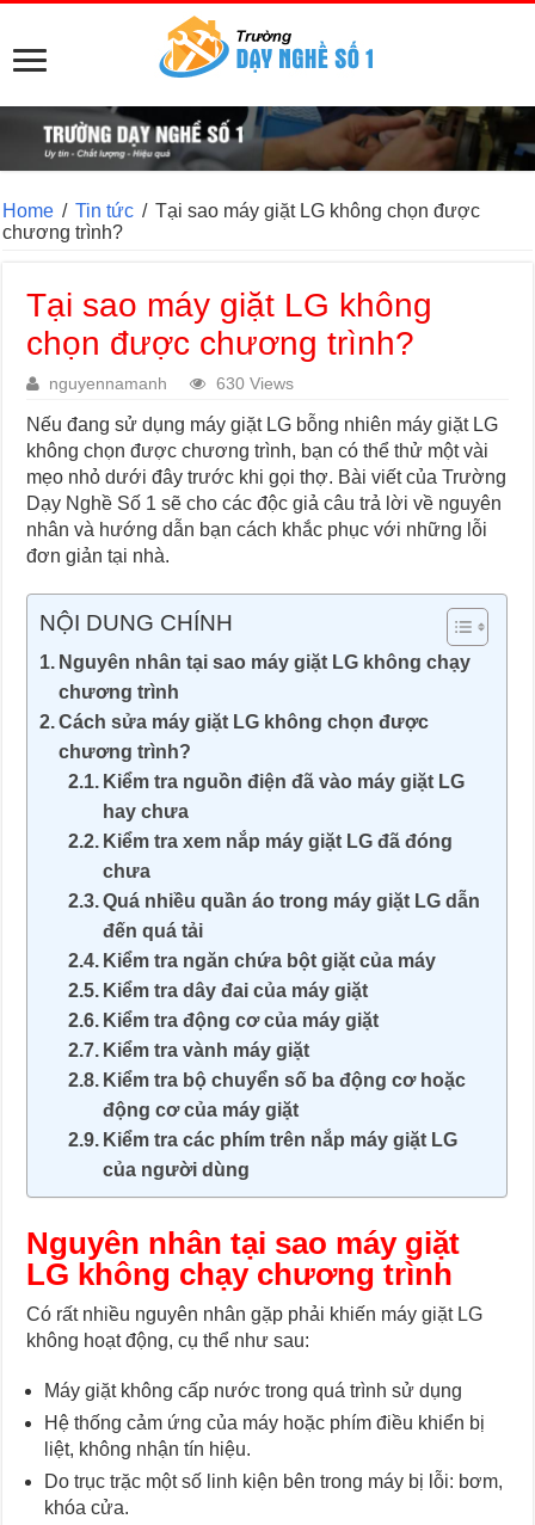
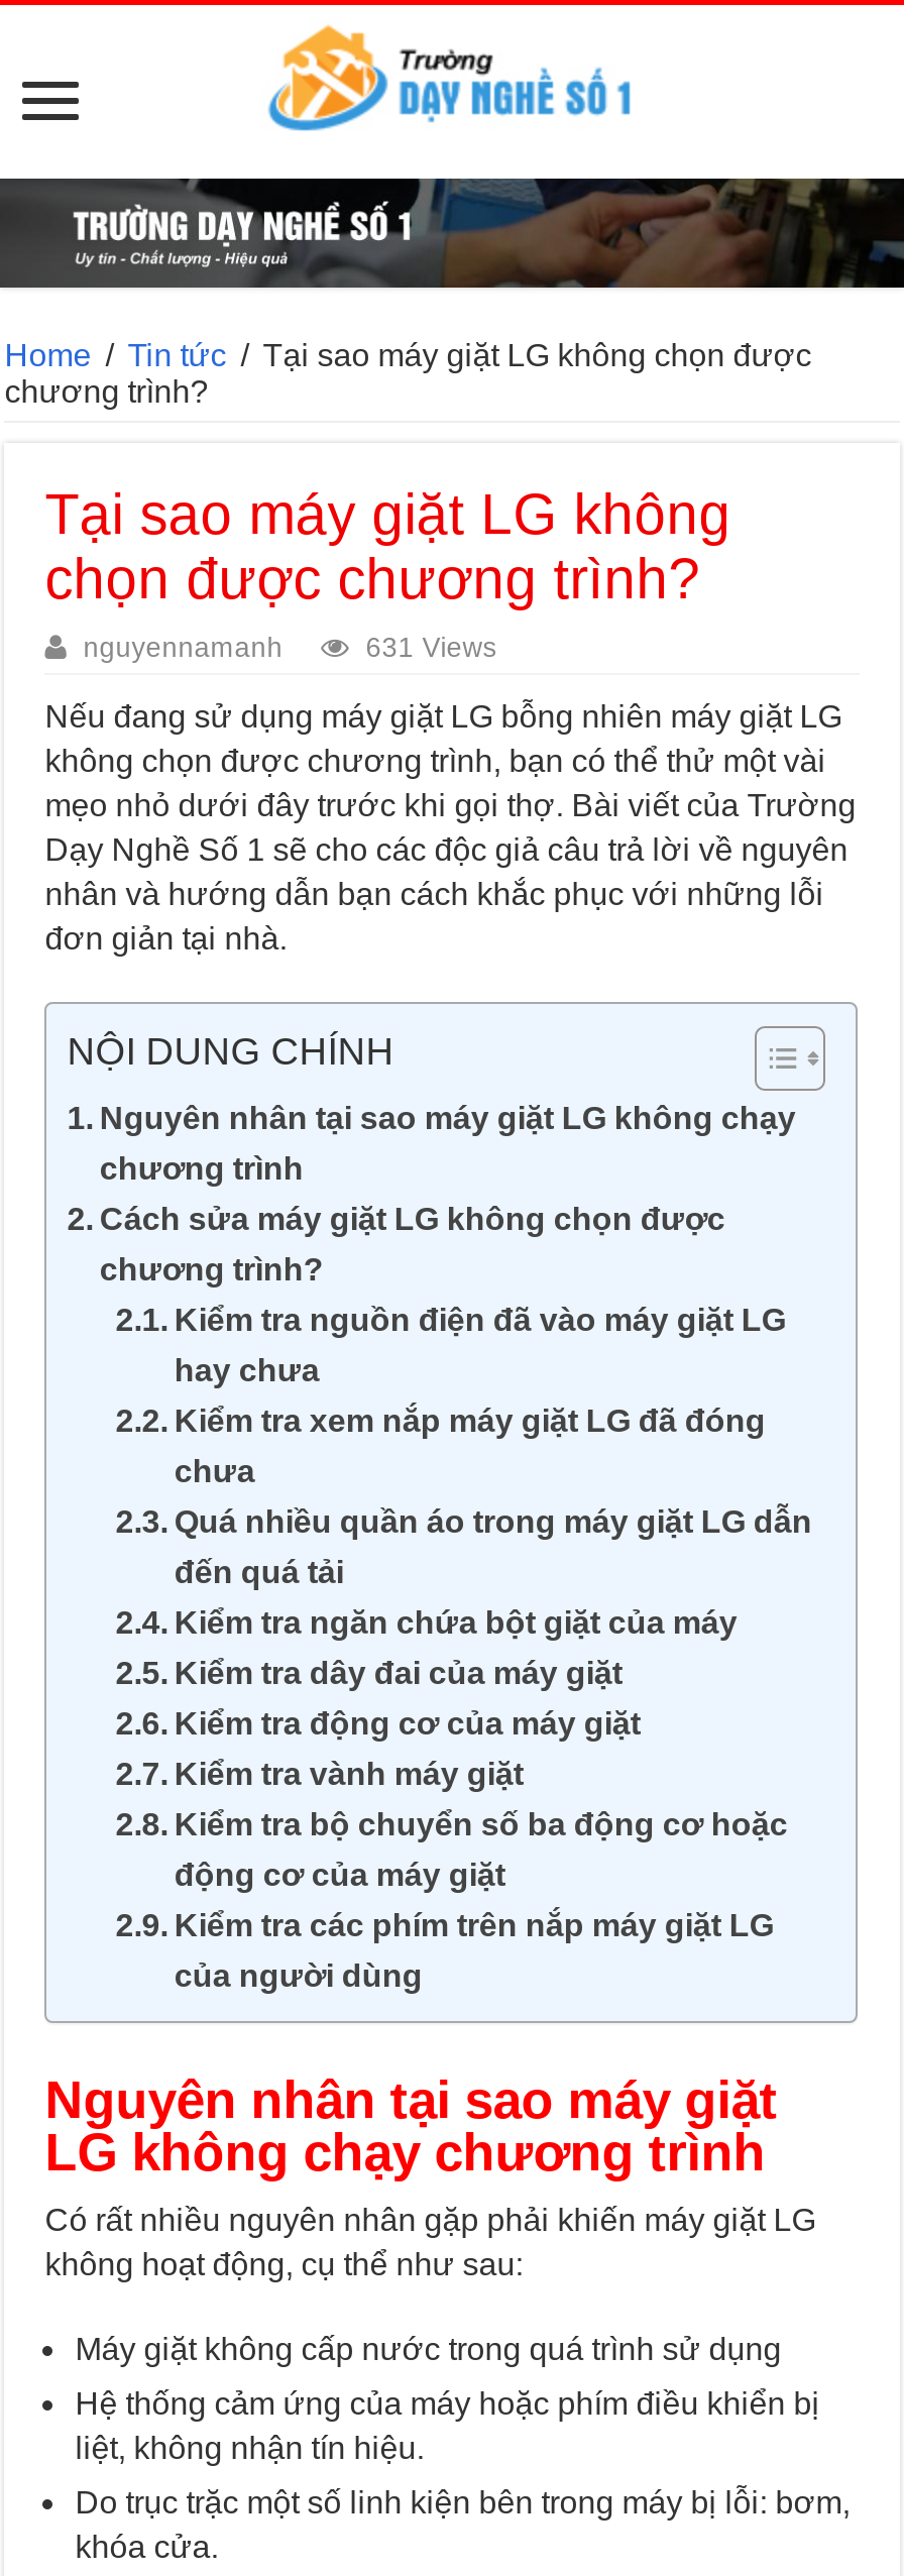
[216,376,294,393] 630 Views -> [366,634,497,664] 631 Views

